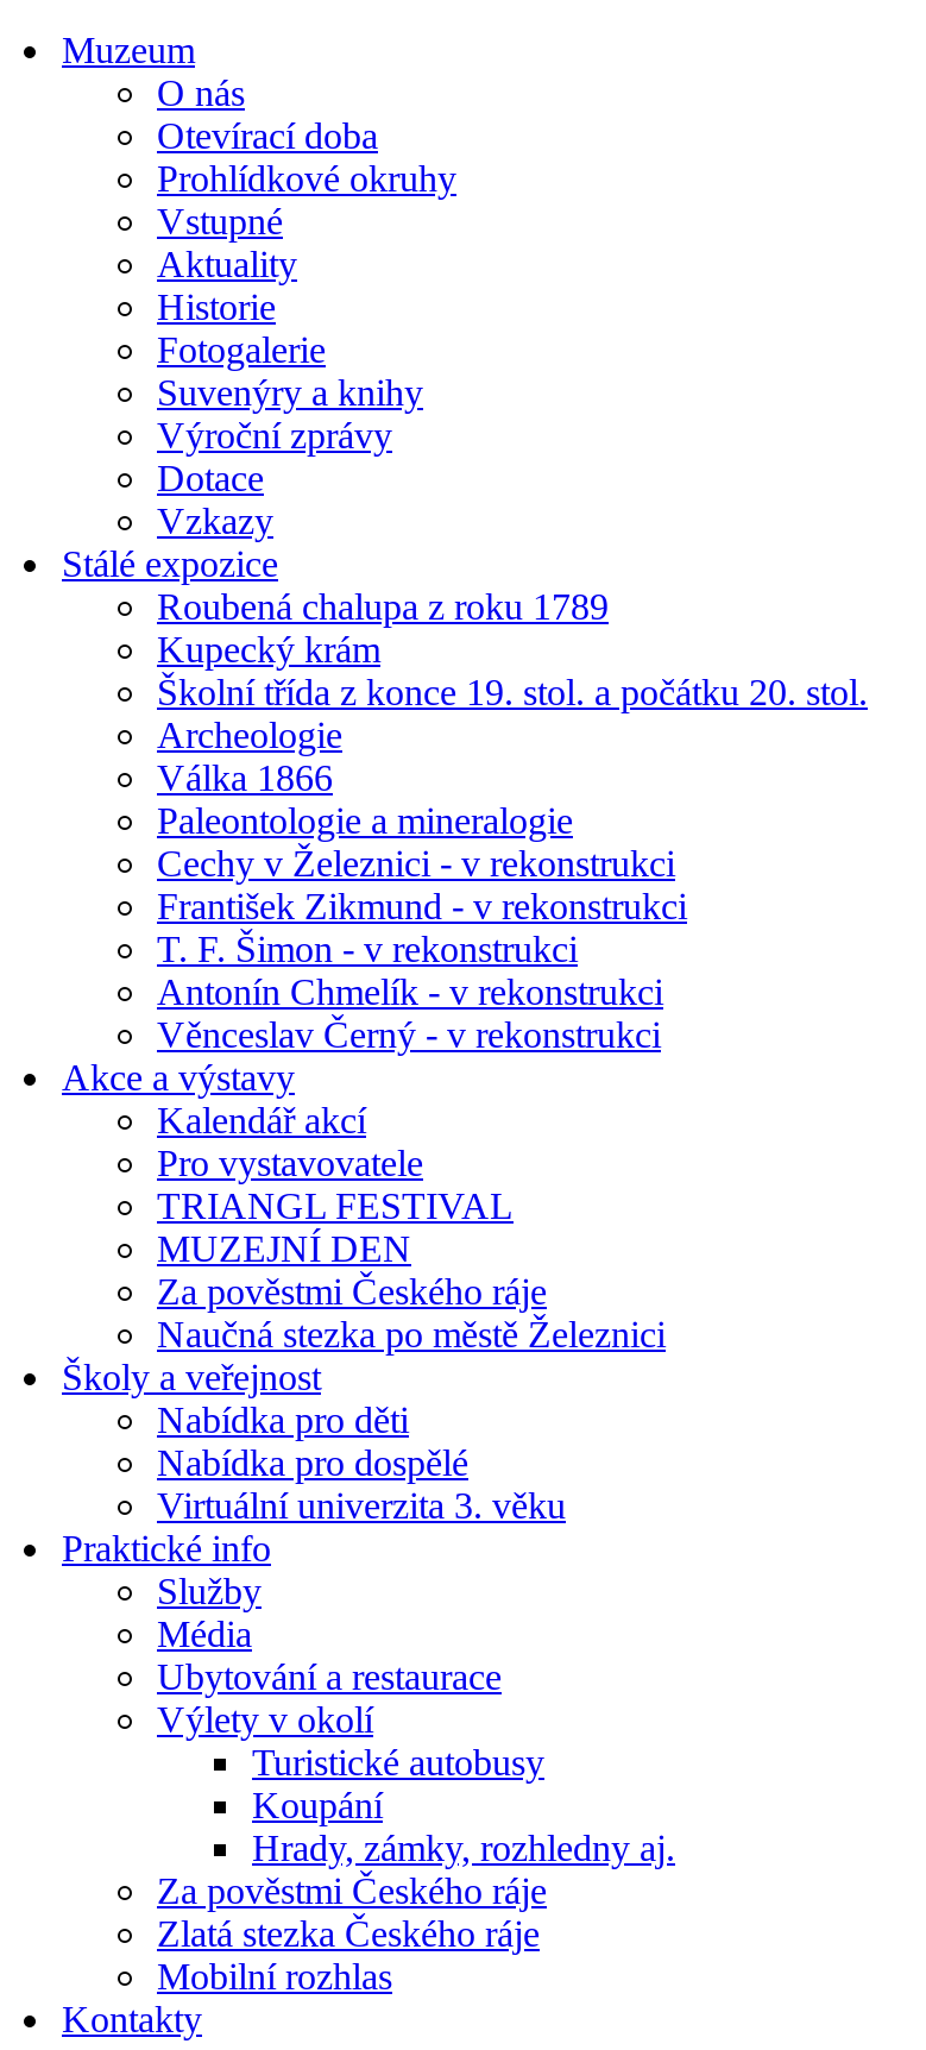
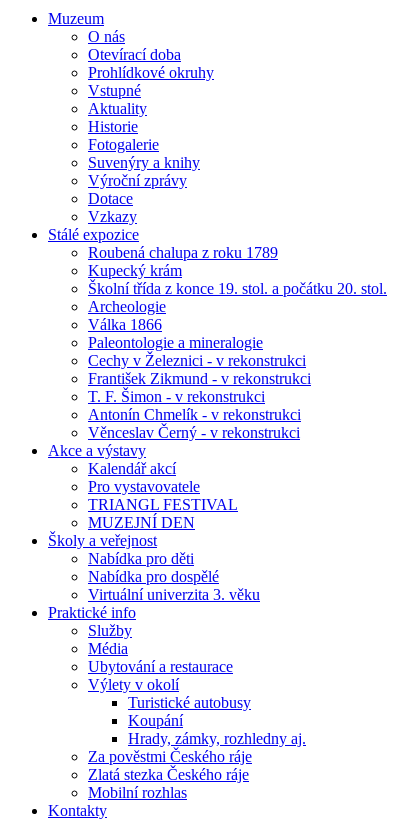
[157,1271,666,1354] Za pověstmi Českého ráje | Naučná stezka po městě Železnici -> none

